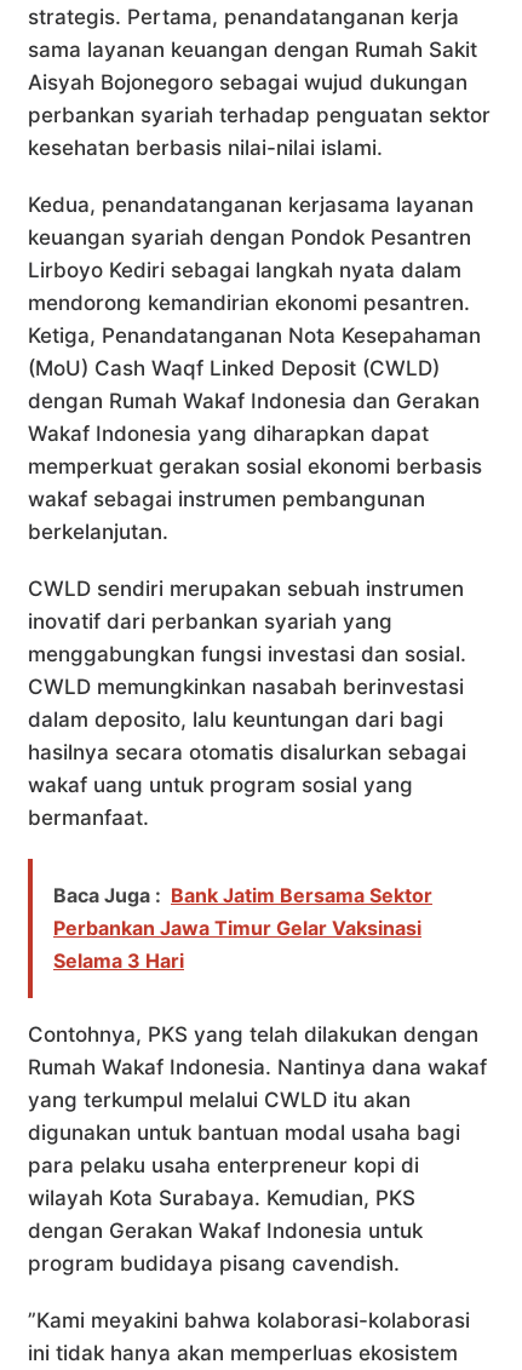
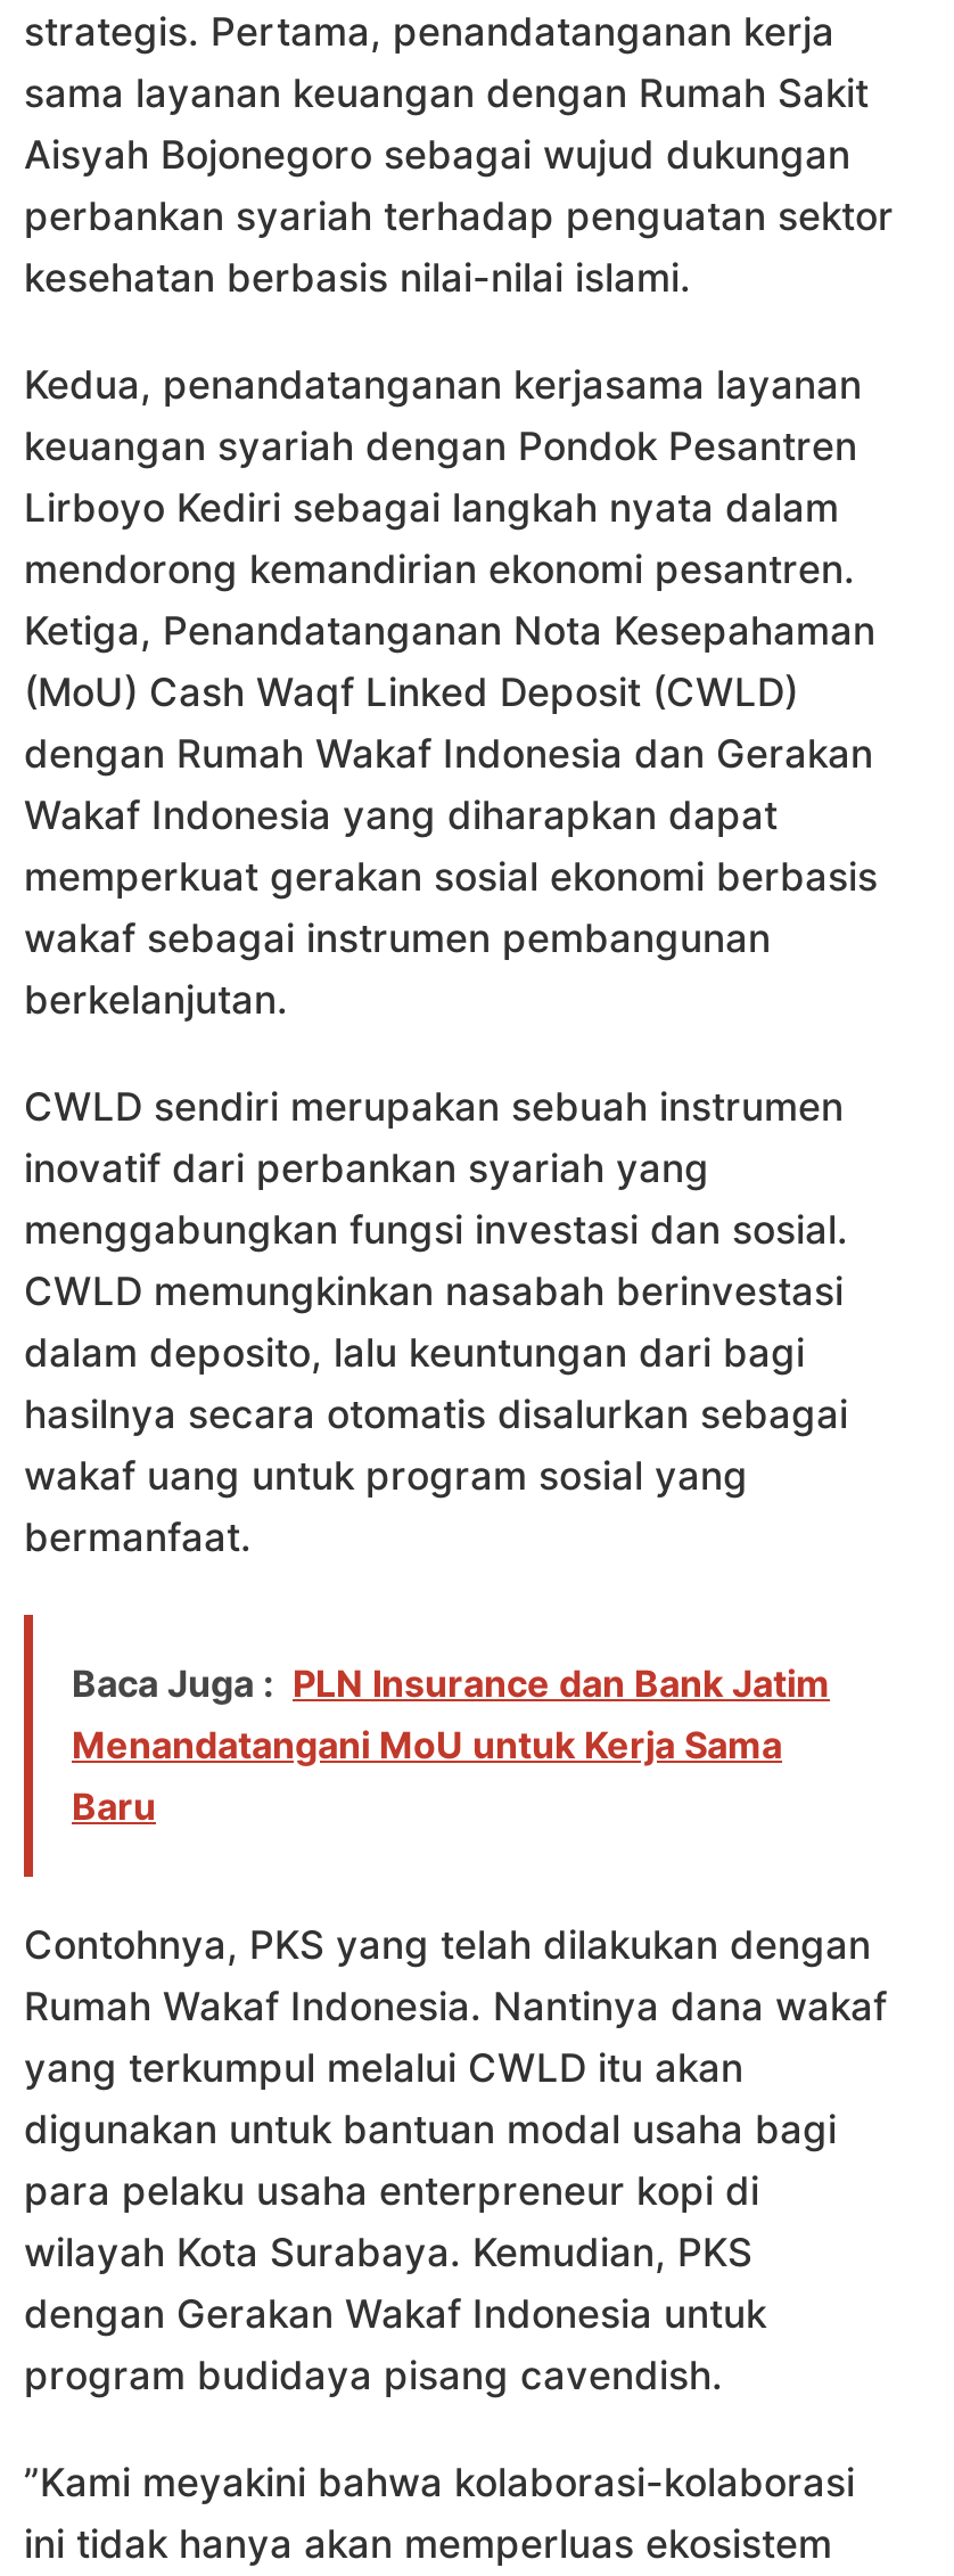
[53,883,432,973] Baca Juga : Bank Jatim Bersama Sektor | Perbankan Jawa Timur Gelar Vaksinasi | Selama 3 Hari -> [72,1660,830,1829] Baca Juga : PLN Insurance dan Bank Jatim | Menandatangani MoU untuk Kerja Sama | Baru

